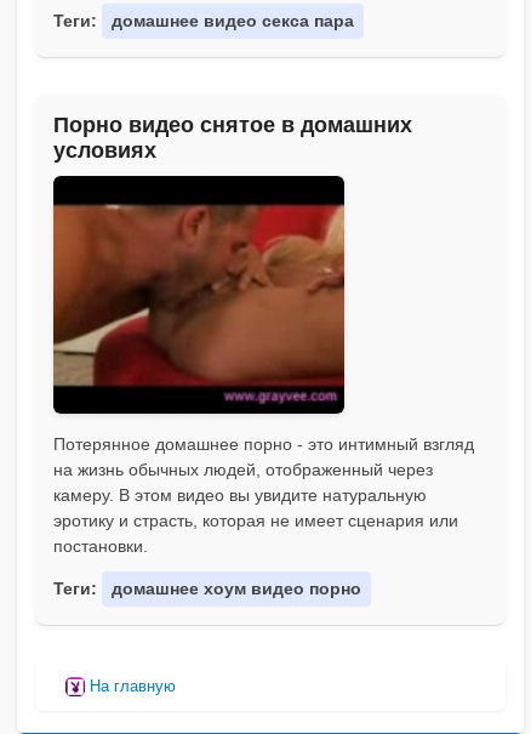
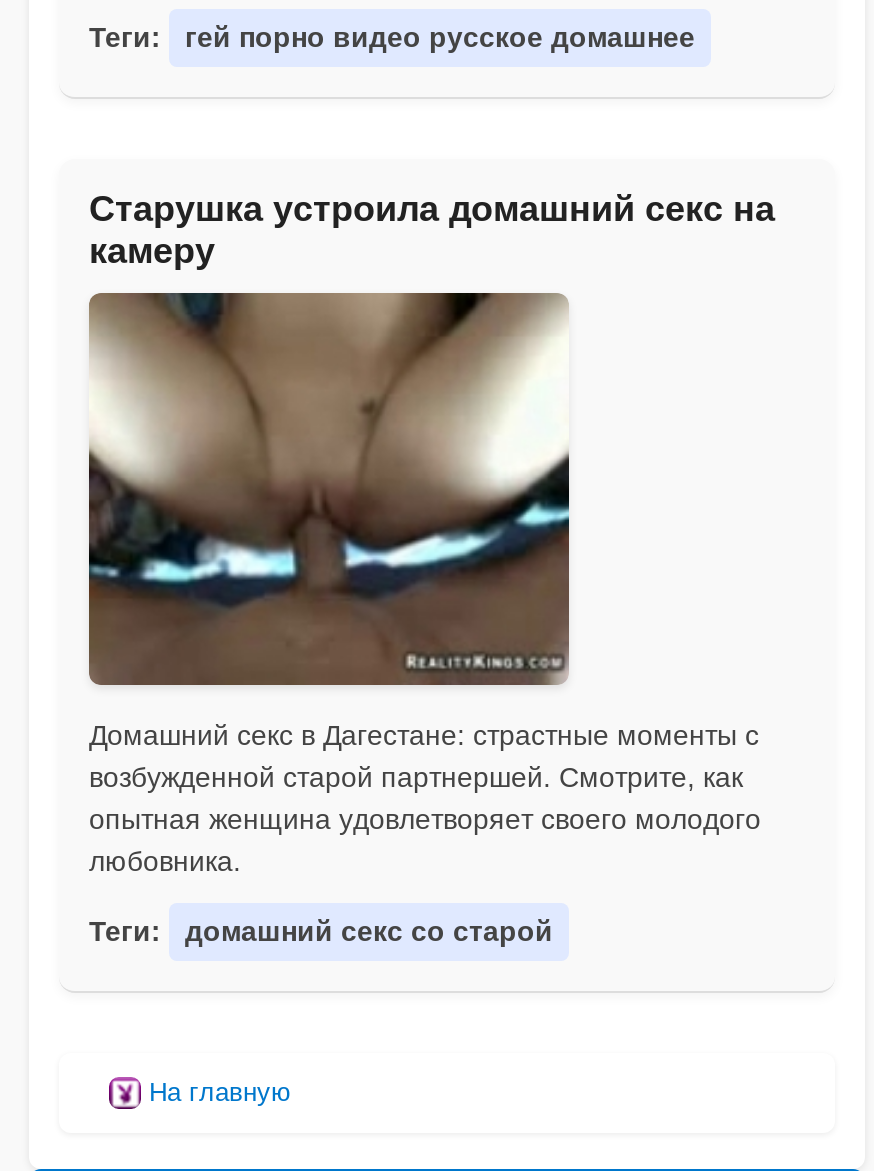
[112,11,354,31] домашнее видео секса пара -> [185,21,695,53] гей порно видео русское домашнее
[53,113,412,163] Порно видео снятое в домашних | условиях -> [89,189,775,271] Старушка устроила домашний секс на | камеру
[52,175,474,555] [image] | Потерянное домашнее порно - это интимный взгляд | на жизнь обычных людей, отображенный через | камеру. В этом видео вы увидите натуральную | эротику и страсть, которая не имеет сценария или | постановки. -> [87,291,761,877] [image] | Домашний секс в Дагестане: страстные моменты с | возбужденной старой партнершей. Смотрите, как | опытная женщина удовлетворяет своего молодого | любовника.
[112,578,361,598] домашнее хоум видео порно -> [185,915,553,947] домашний секс со старой

